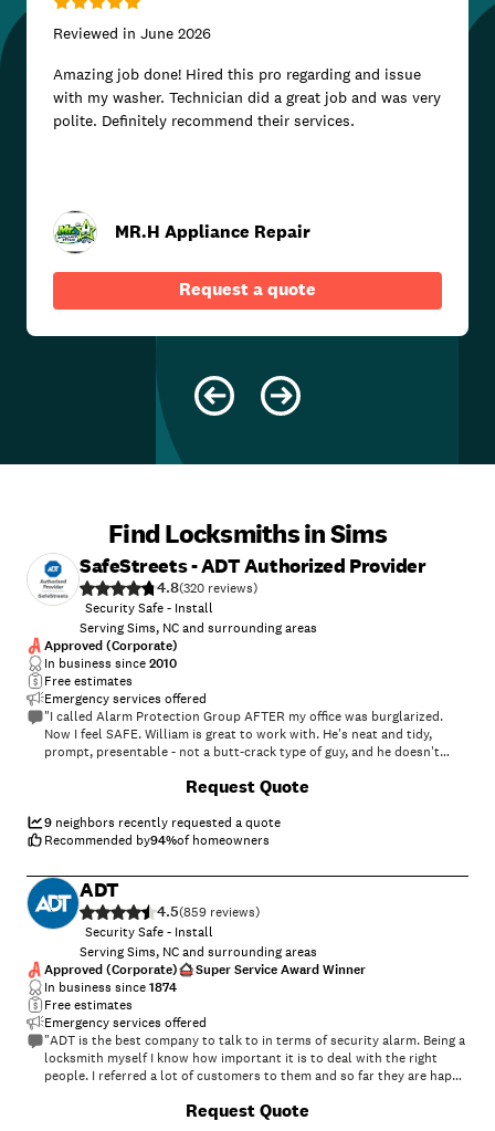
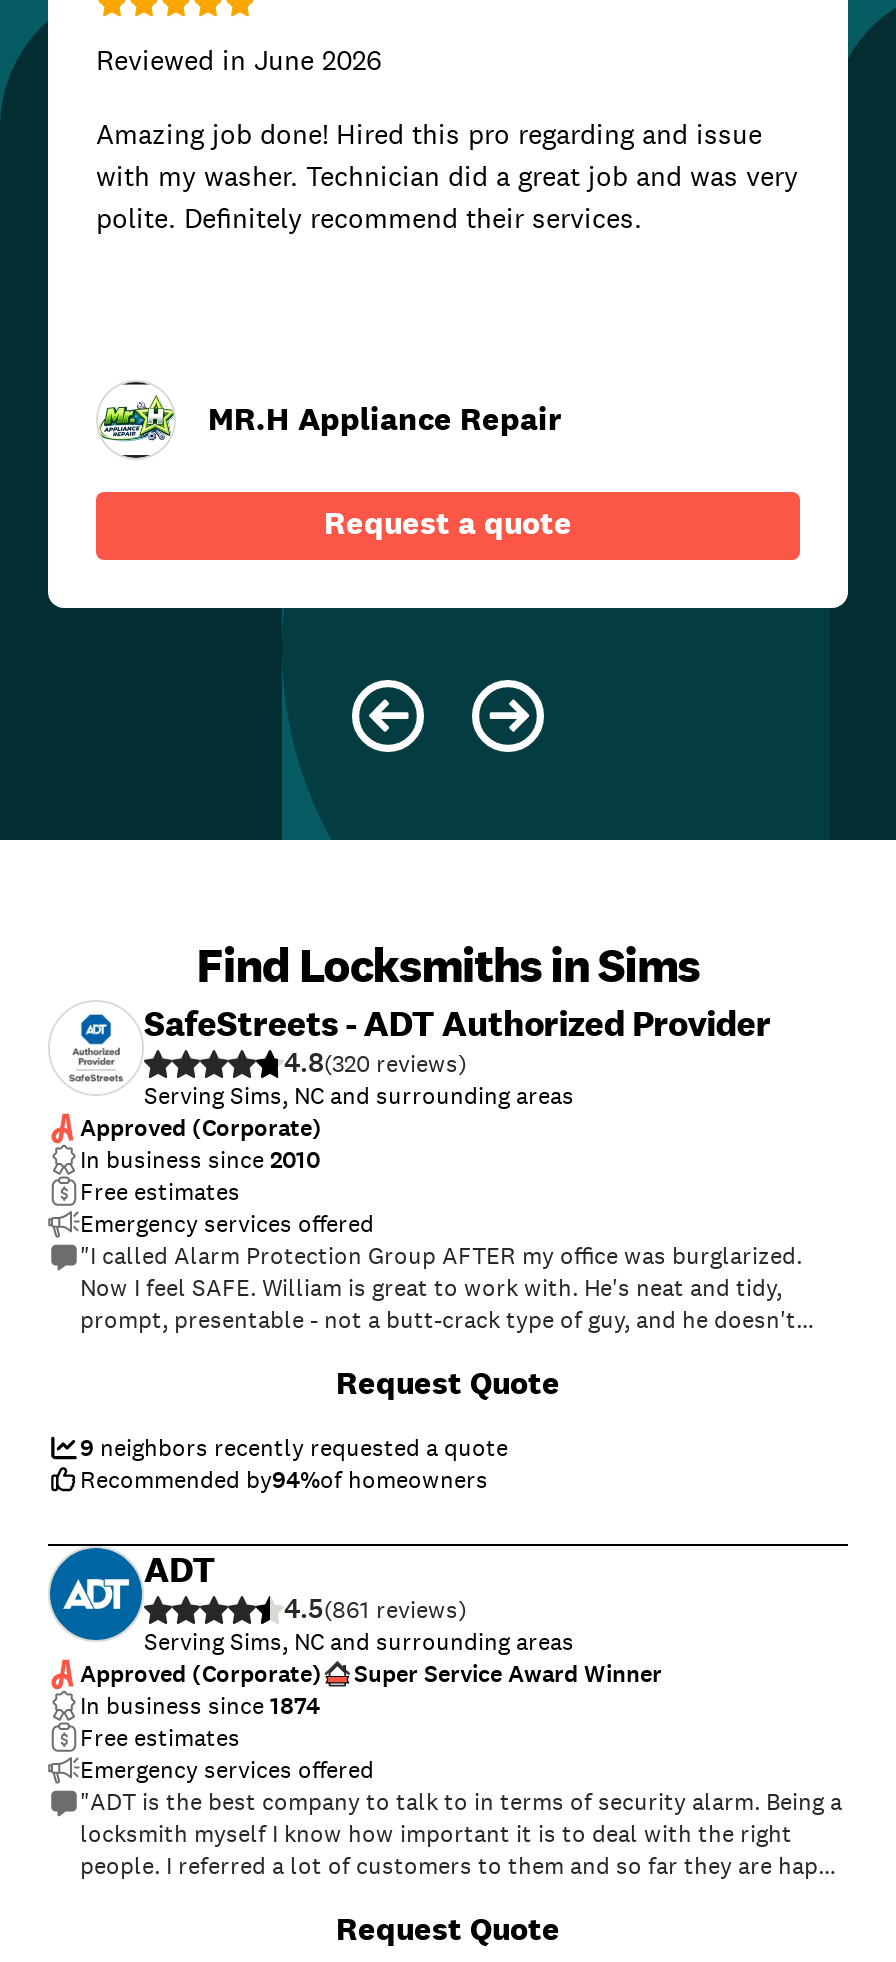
[85,599,213,617] Security Safe - Install -> none
[157,901,207,922] 4.5(859 -> [284,1590,370,1628] 4.5(861
[85,923,213,941] Security Safe - Install -> none

